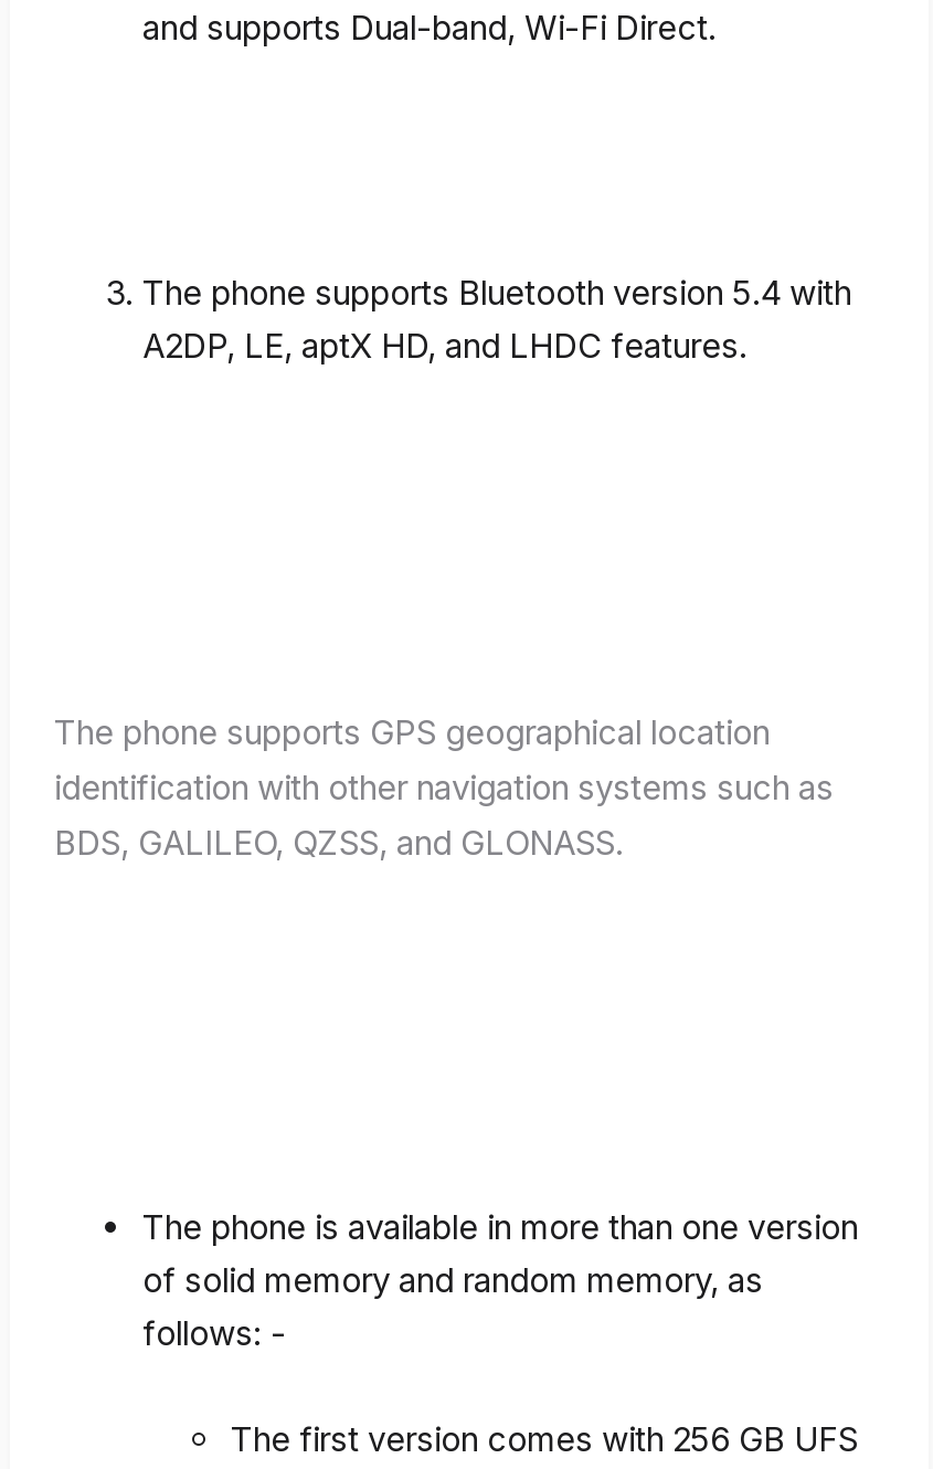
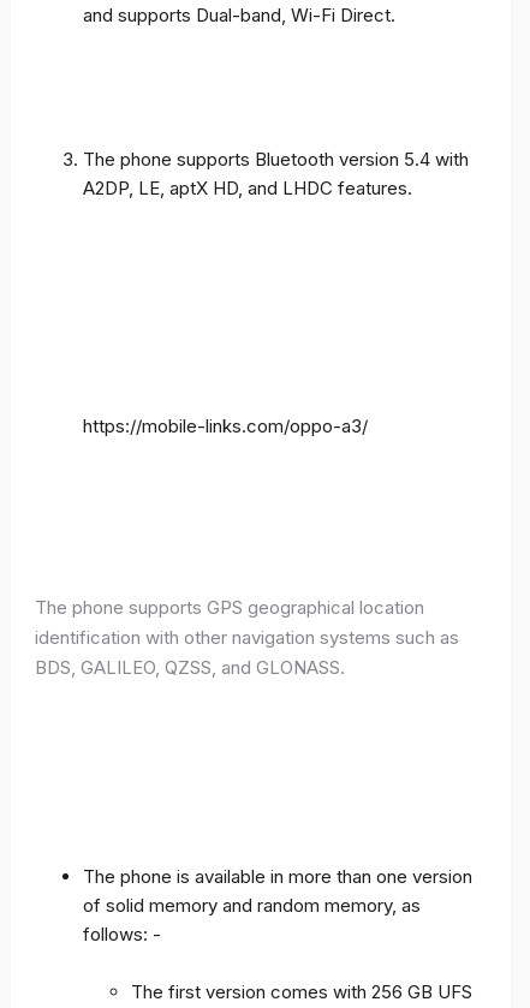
none -> [83,414,368,437] https://mobile-links.com/oppo-a3/

